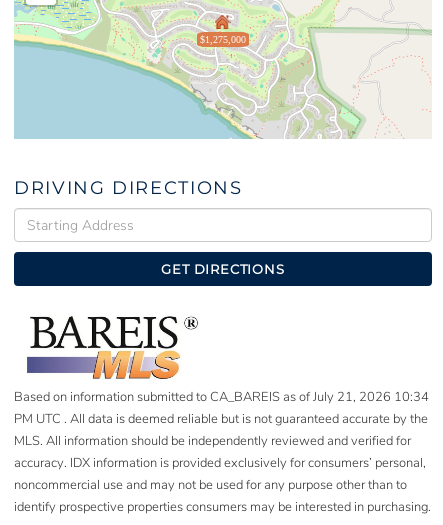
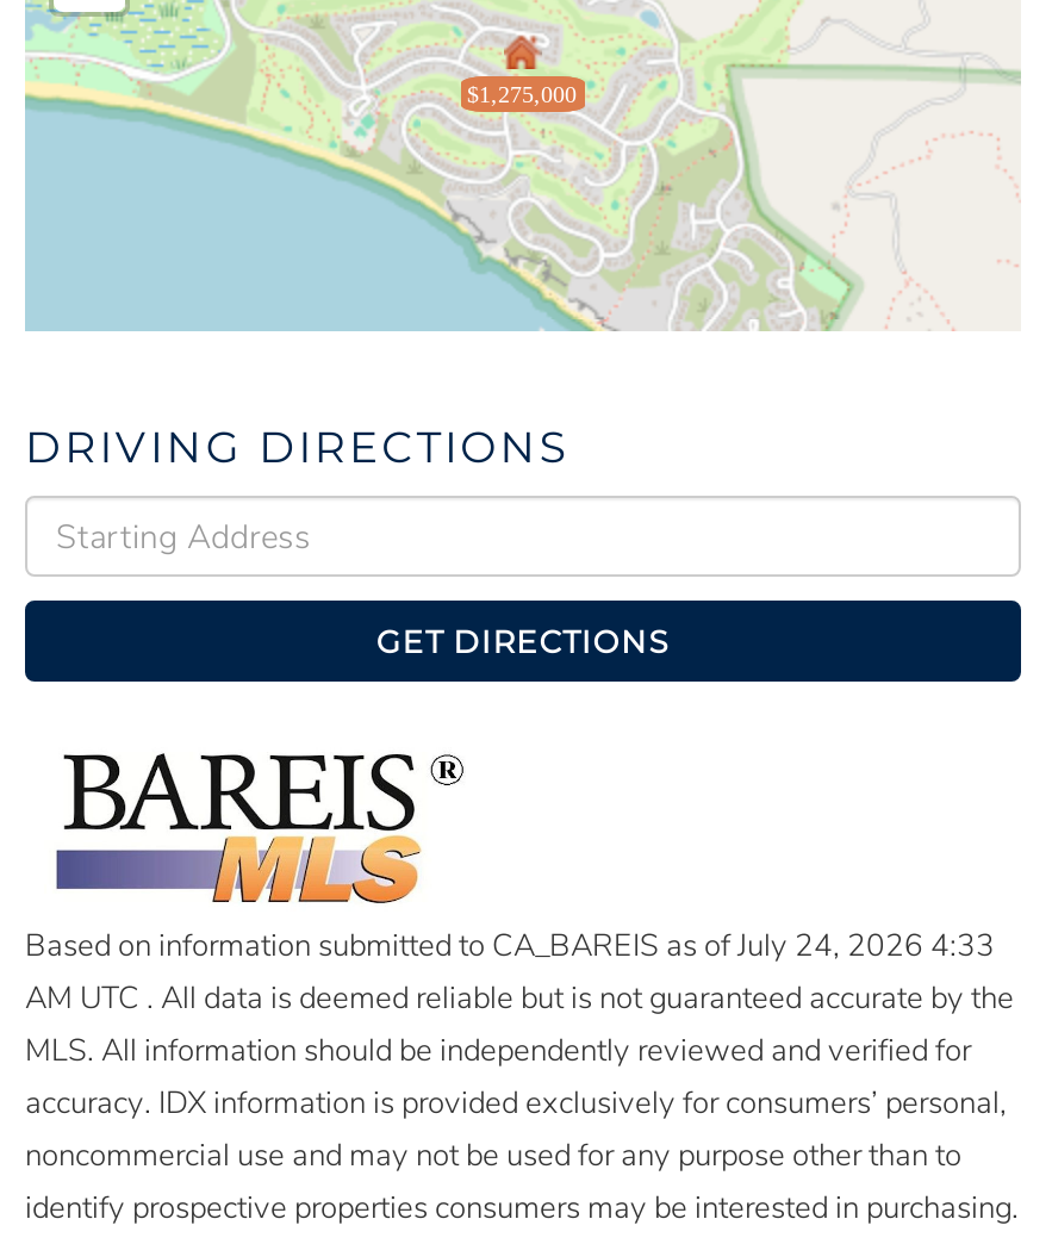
[14,388,429,406] Based on information submitted to CA_BAREIS as of July 21, 2026 10:34 -> [25,926,995,969] Based on information submitted to CA_BAREIS as of July 24, 2026 4:33
[14,410,428,428] PM UTC . All data is deemed reliable but is not guaranteed accurate by the -> [25,978,1014,1021] AM UTC . All data is deemed reliable but is not guaranteed accurate by the

